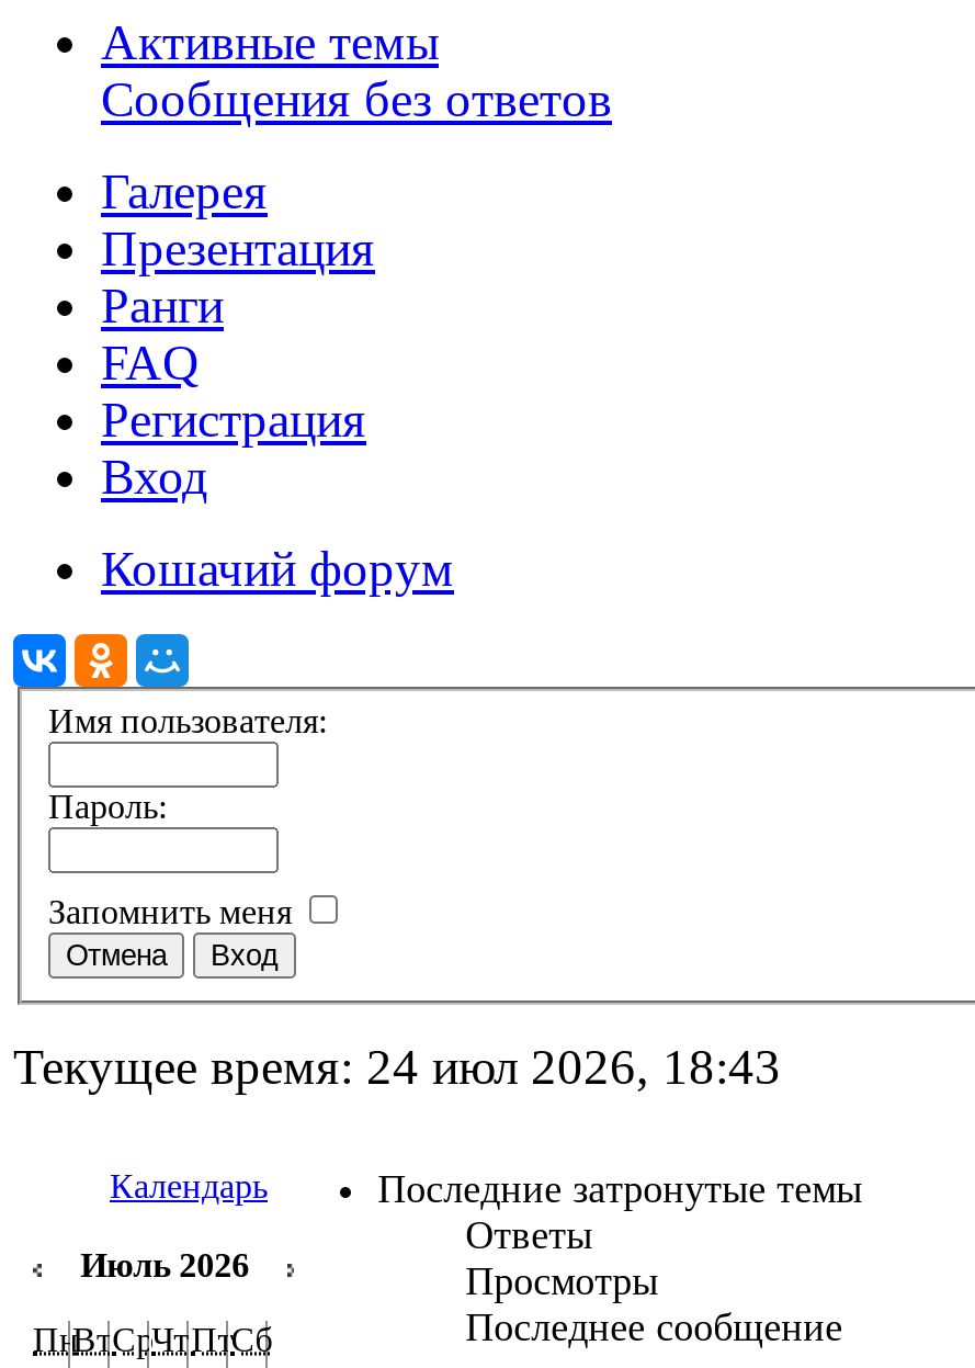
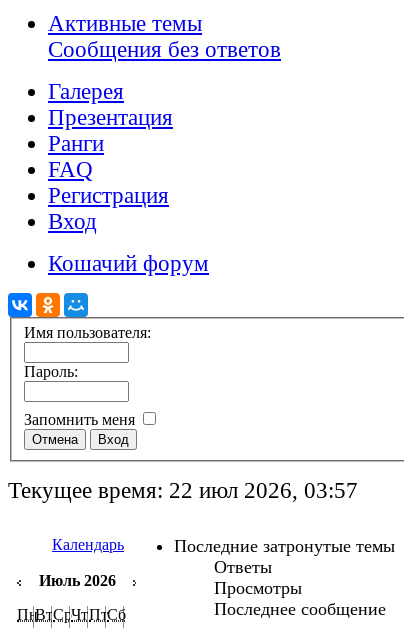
[13,1041,781,1095] Текущее время: 24 июл 2026, 18:43 -> [8,478,358,503] Текущее время: 22 июл 2026, 03:57

